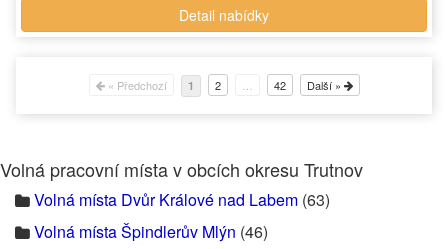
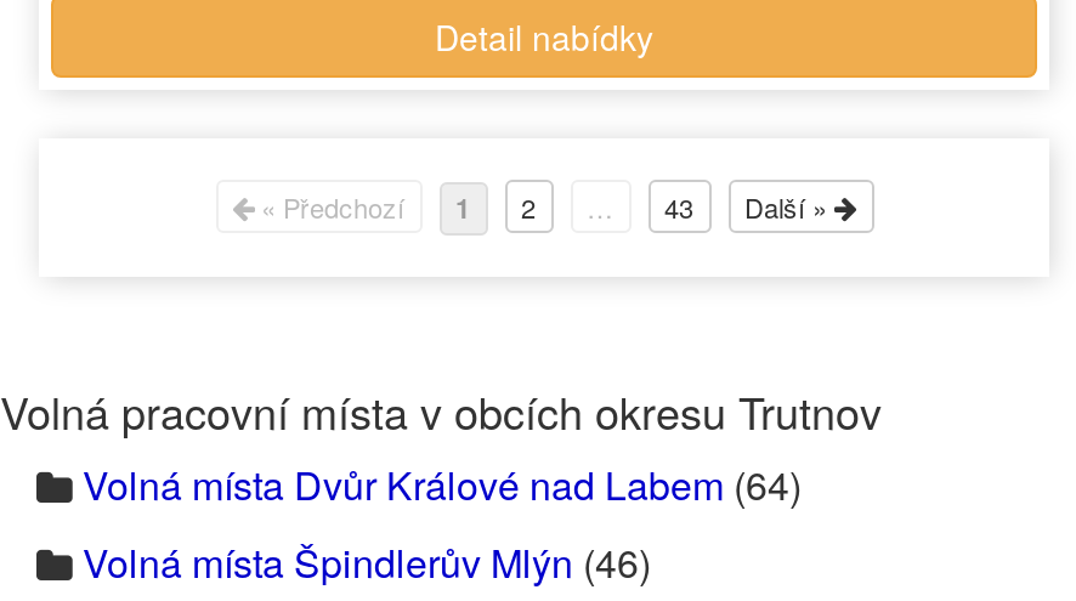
[273,77,285,93] 42 -> [664,187,693,226] 43
[34,188,330,211] Volná místa Dvůr Králové nad Labem (63) -> [83,457,802,512] Volná místa Dvůr Králové nad Labem (64)

